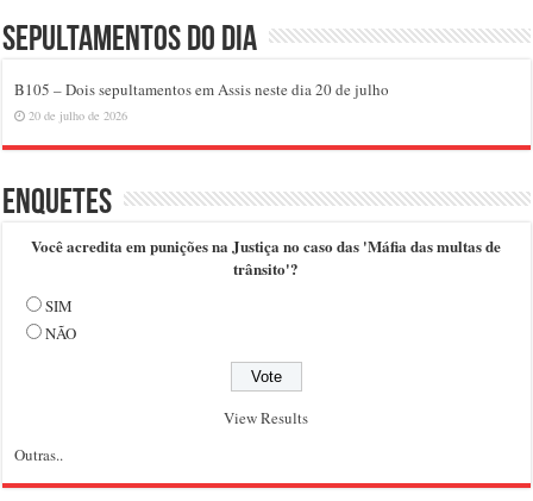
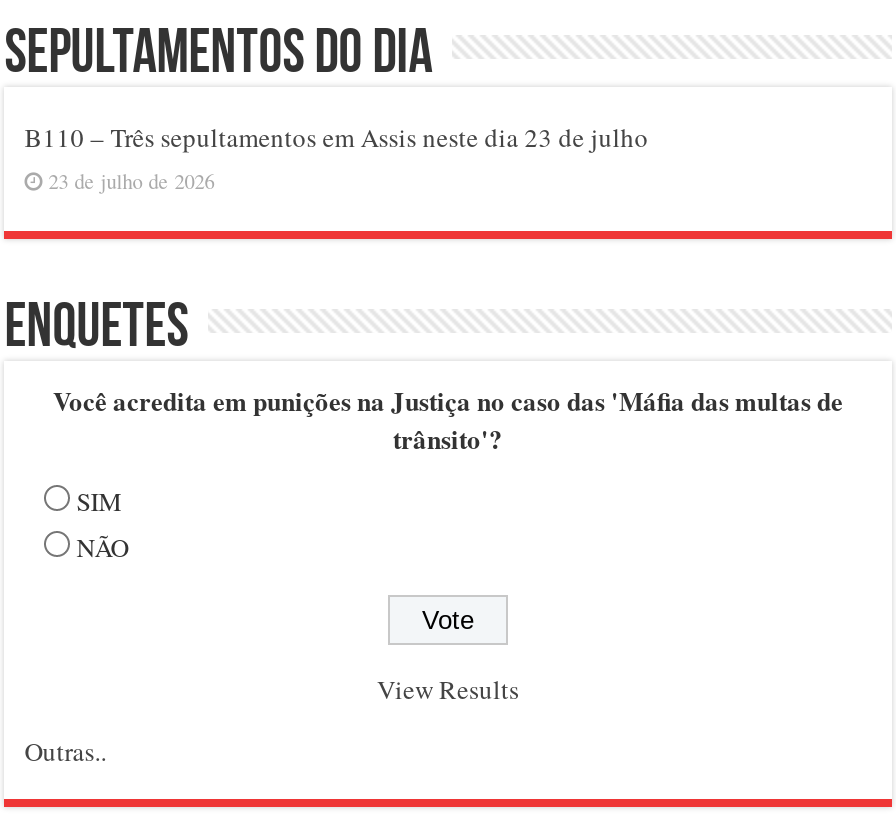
[15,78,389,100] B105 – Dois sepultamentos em Assis neste dia 20 de julho -> [24,118,648,154] B110 – Três sepultamentos em Assis neste dia 23 de julho
[29,107,128,123] 20 de julho de 2026 -> [48,166,214,194] 23 de julho de 2026

